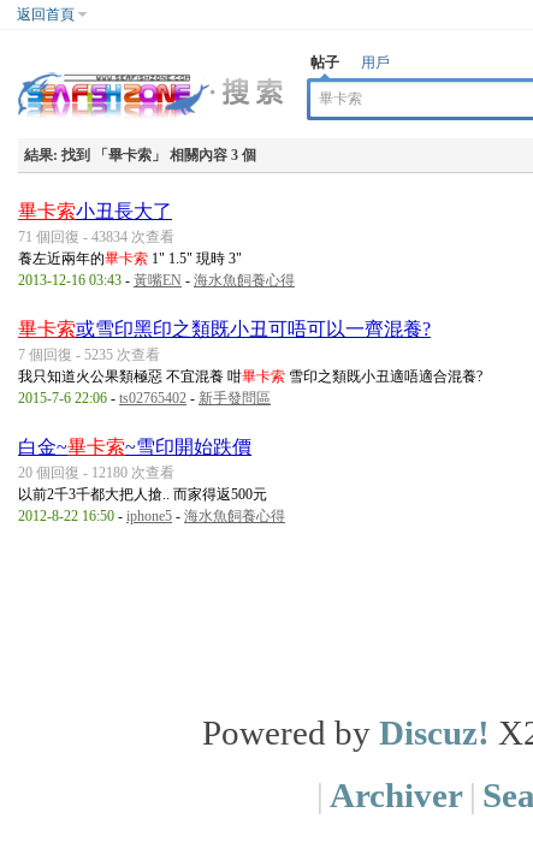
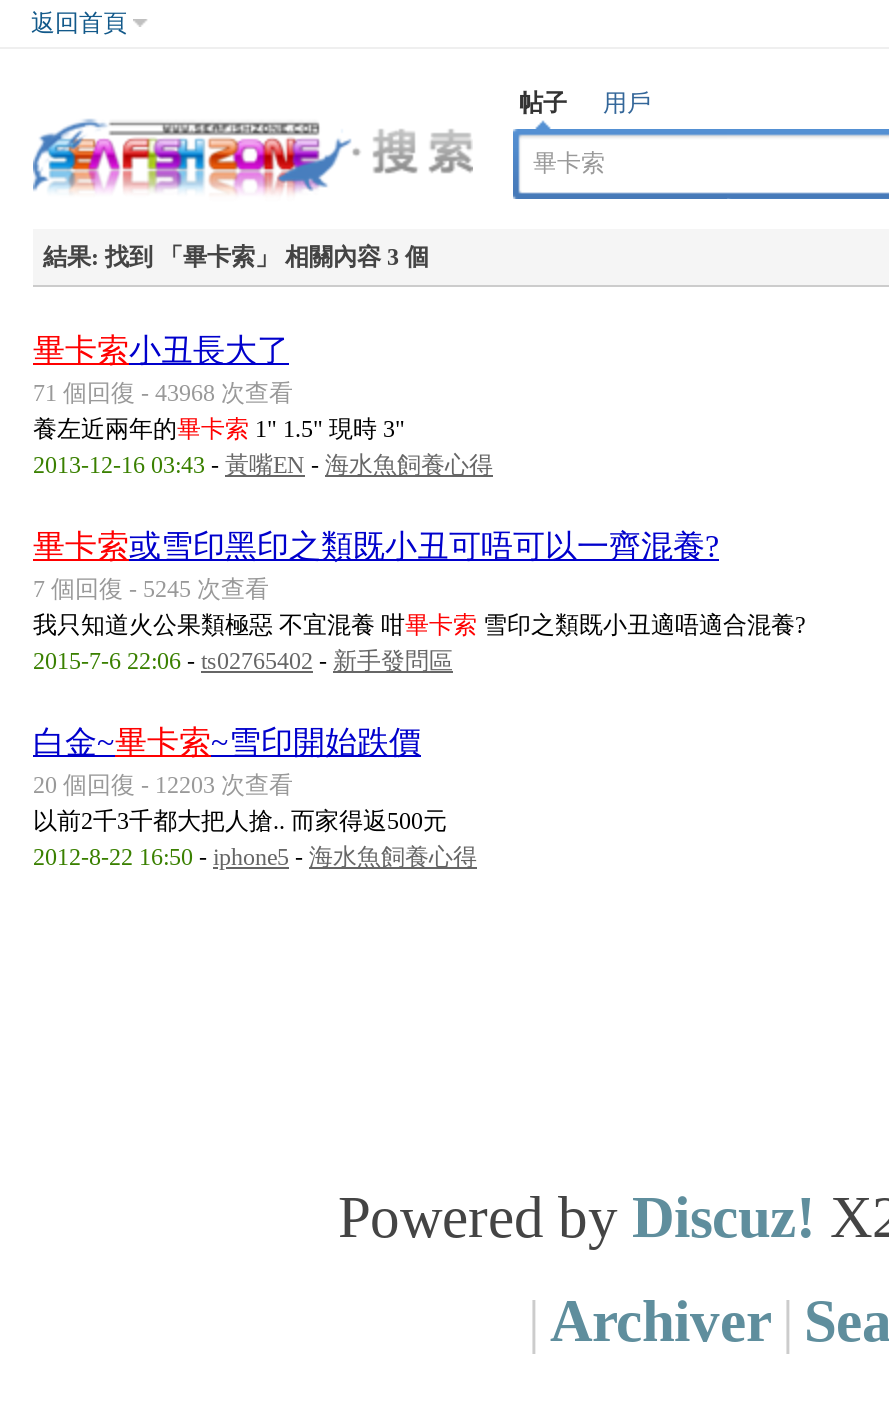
[18,229,174,245] 71 個回復 - 43834 次查看 -> [33,379,293,407] 71 個回復 - 43968 次查看
[18,346,160,363] 7 個回復 - 5235 次查看 -> [33,575,269,603] 7 個回復 - 5245 次查看
[18,464,174,481] 20 個回復 - 12180 次查看 -> [33,771,293,799] 20 個回復 - 12203 次查看

